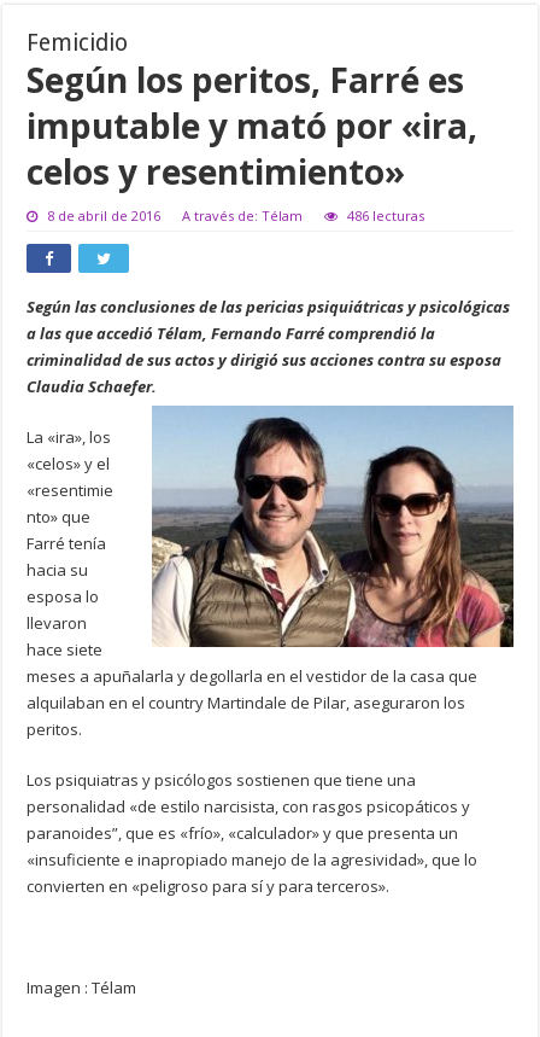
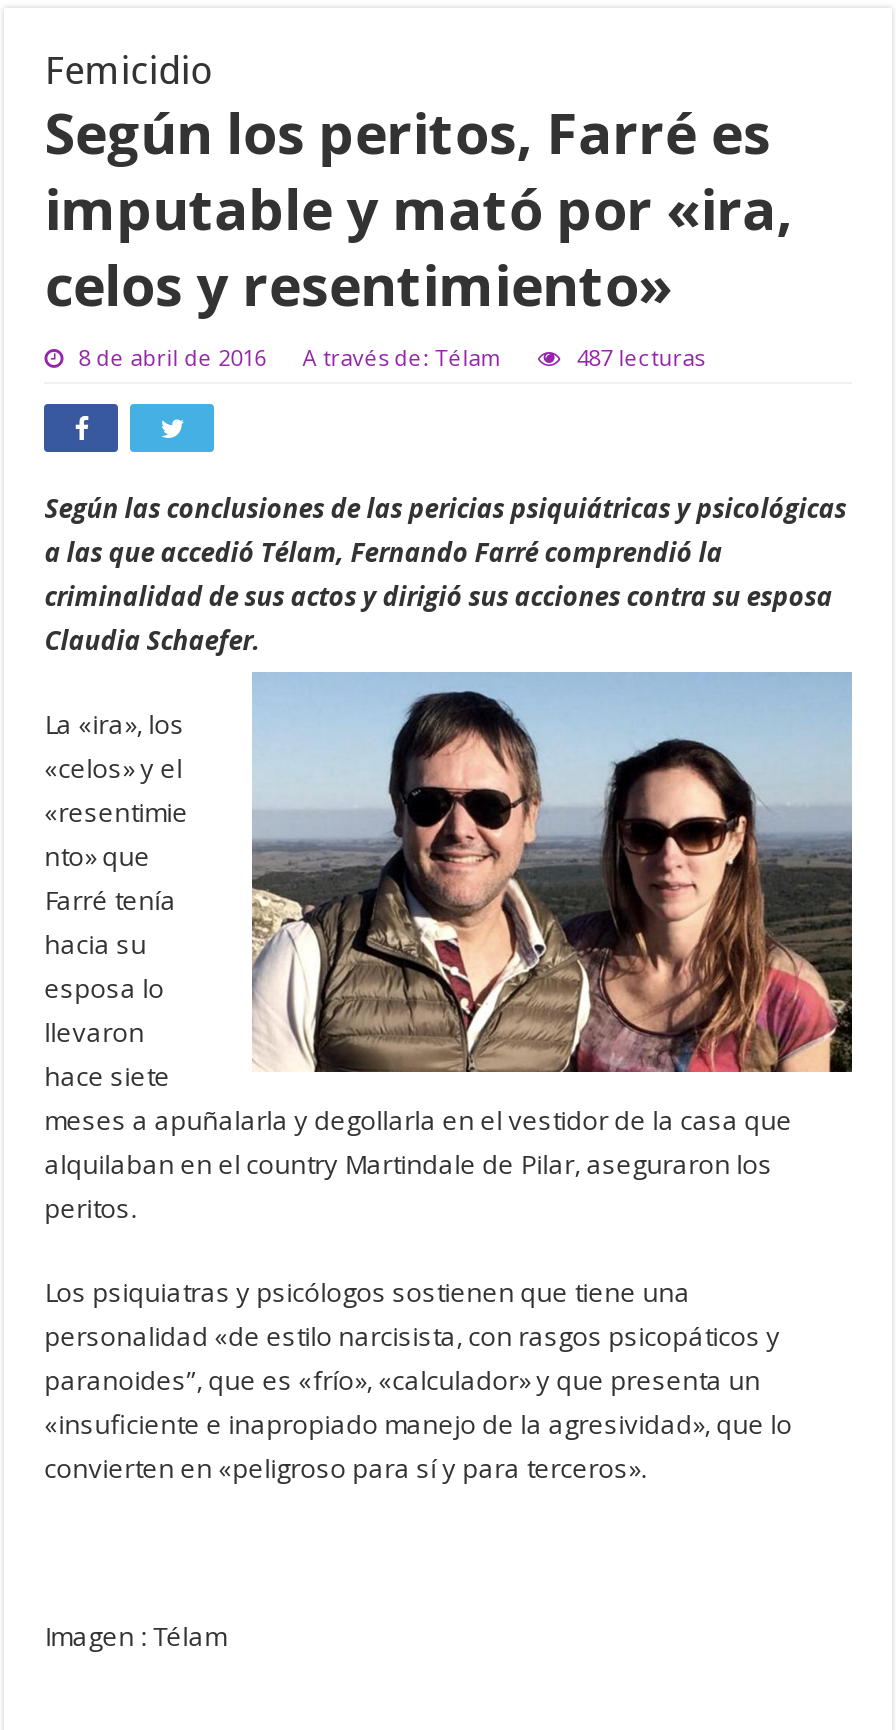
[347,207,425,225] 486 lecturas -> [576,342,704,372] 487 lecturas

